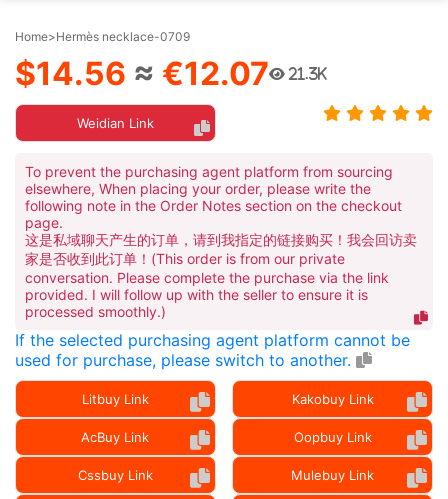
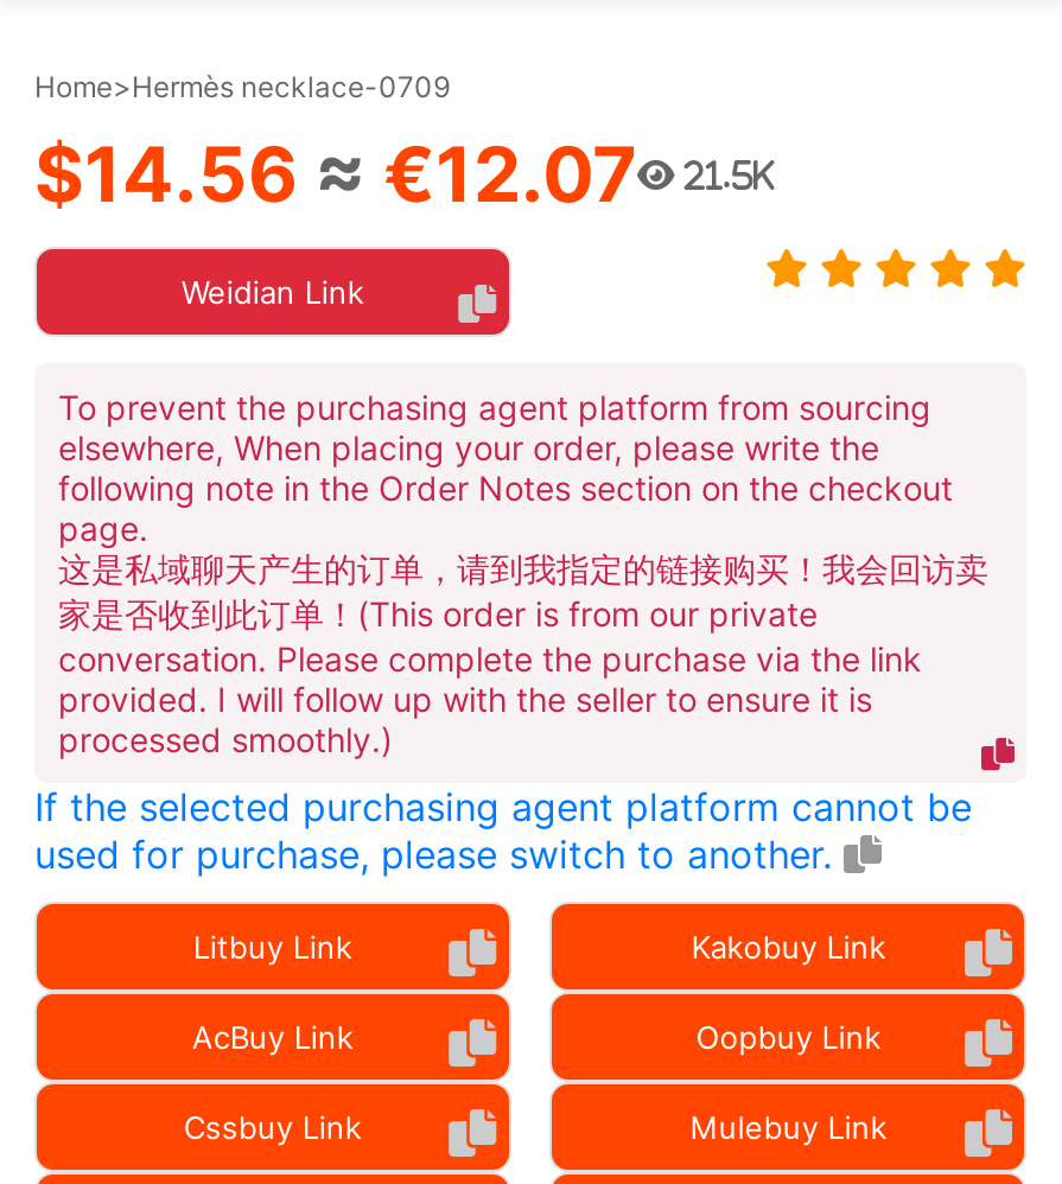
[285,67,327,81] 21.3K -> [675,159,775,192] 21.5K

